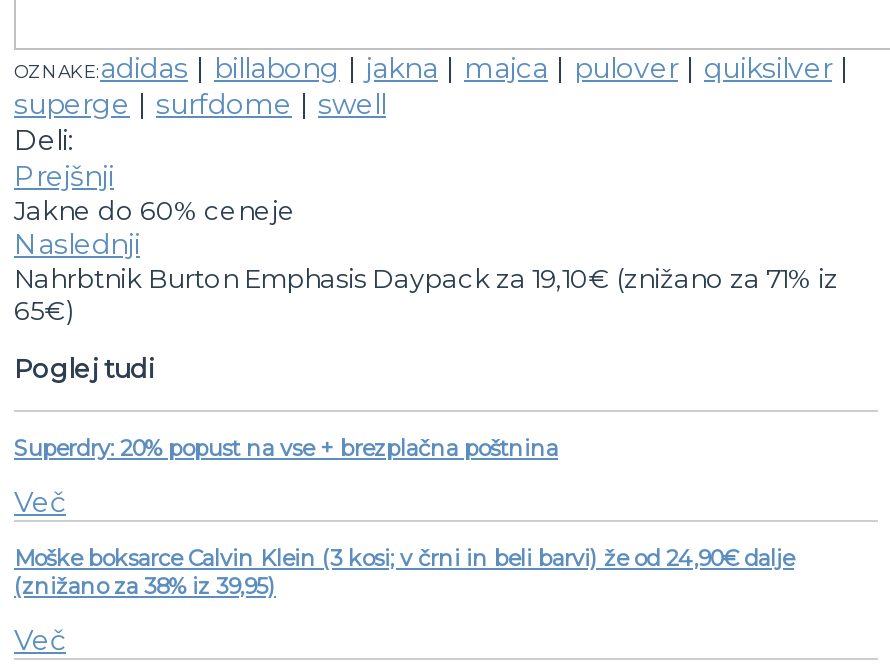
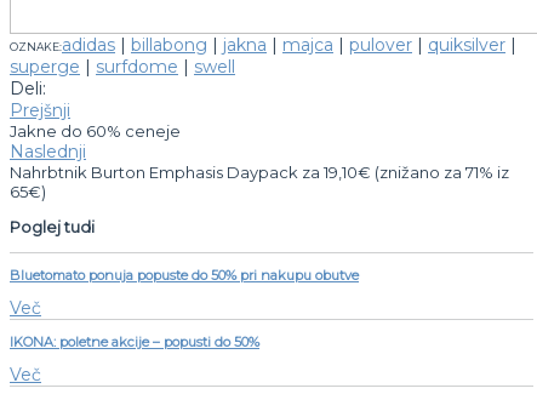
[14,434,558,462] Superdry: 20% popust na vse + brezplačna poštnina -> [10,267,359,284] Bluetomato ponuja popuste do 50% pri nakupu obutve
[14,544,794,600] Moške boksarce Calvin Klein (3 kosi; v črni in beli barvi) že od 24,90€ dalje | (znižano za 38% iz 39,95) -> [10,333,259,350] IKONA: poletne akcije – popusti do 50%

